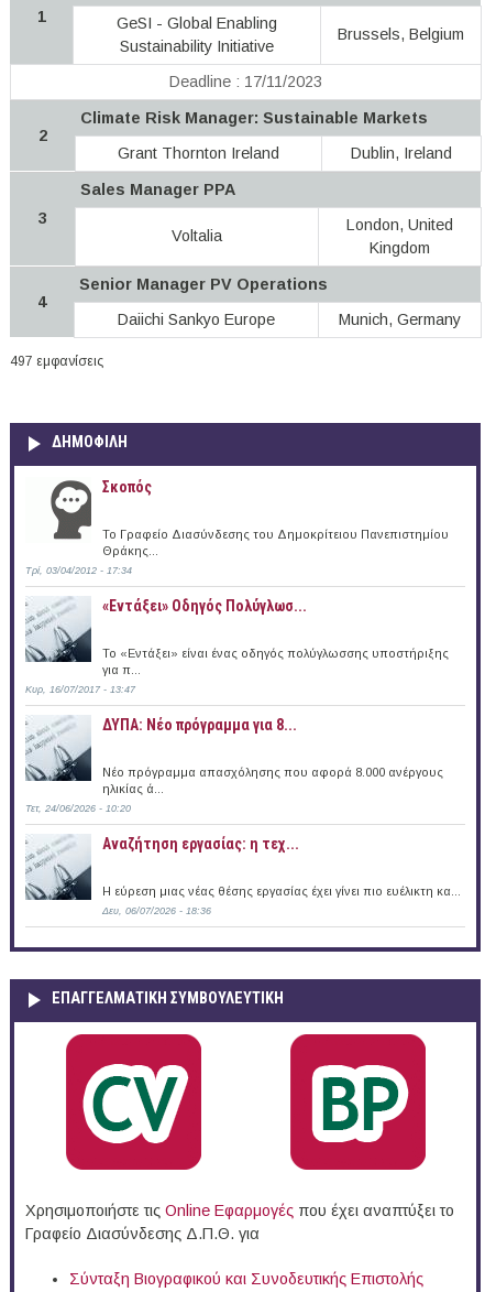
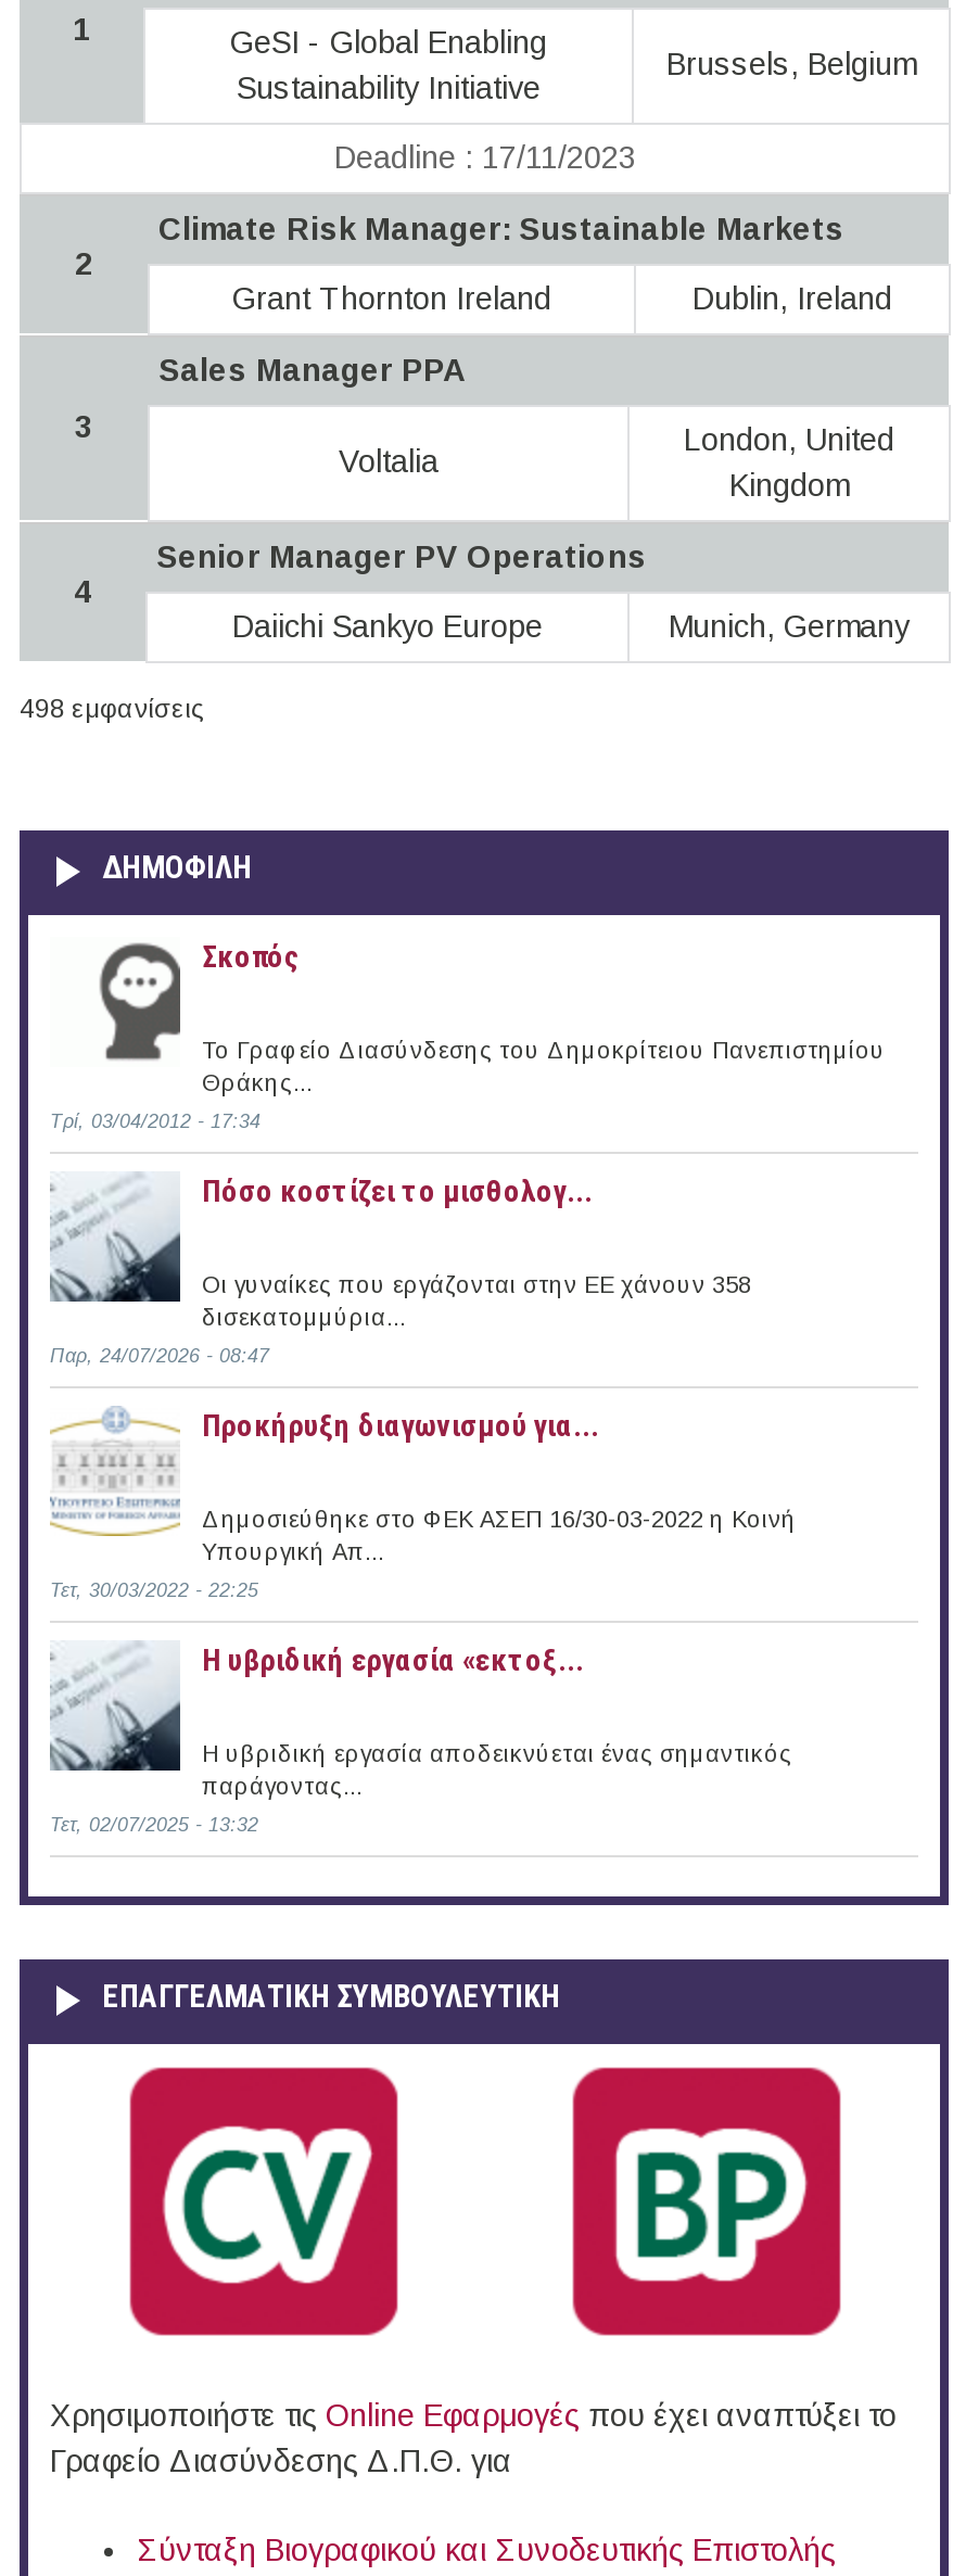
[10,353,103,369] 497 εμφανίσεις -> [20,693,204,724] 498 εμφανίσεις
[102,597,307,614] «Εντάξει» Oδηγός Πολύγλωσ... -> [202,1173,593,1208] Πόσο κοστίζει το μισθολογ...
[102,646,449,676] Το «Εντάξει» είναι ένας οδηγός πολύγλωσσης υποστήριξης | για π... -> [202,1271,751,1329] Οι γυναίκες που εργάζονται στην ΕΕ χάνουν 358 | δισεκατομμύρια...
[25,684,135,695] Κυρ, 16/07/2017 - 13:47 -> [50,1345,269,1366] Παρ, 24/07/2026 - 08:47
[102,716,297,733] ΔΥΠΑ: Νέο πρόγραμμα για 8... -> [202,1408,599,1442] Προκήρυξη διαγωνισμού για...
[25,723,443,795] [image] | Νέο πρόγραμμα απασχόλησης που αφορά 8.000 ανέργους | ηλικίας ά... -> [52,1456,797,1564] [image] | Δημοσιεύθηκε στο ΦΕΚ ΑΣΕΠ 16/30-03-2022 η Κοινή | Υπουργική Απ...
[25,803,131,814] Τετ, 24/06/2026 - 10:20 -> [50,1579,258,1601] Τετ, 30/03/2022 - 22:25
[102,835,299,852] Αναζήτηση εργασίας: η τεχ... -> [202,1642,584,1677] Η υβριδική εργασία «εκτοξ...
[102,884,461,897] Η εύρεση μιας νέας θέσης εργασίας έχει γίνει πιο ευέλικτη κα... -> [202,1740,792,1798] Η υβριδική εργασία αποδεικνύεται ένας σημαντικός | παράγοντας...
[102,905,211,916] Δευ, 06/07/2026 - 18:36 -> [50,1814,258,1835] Τετ, 02/07/2025 - 13:32

